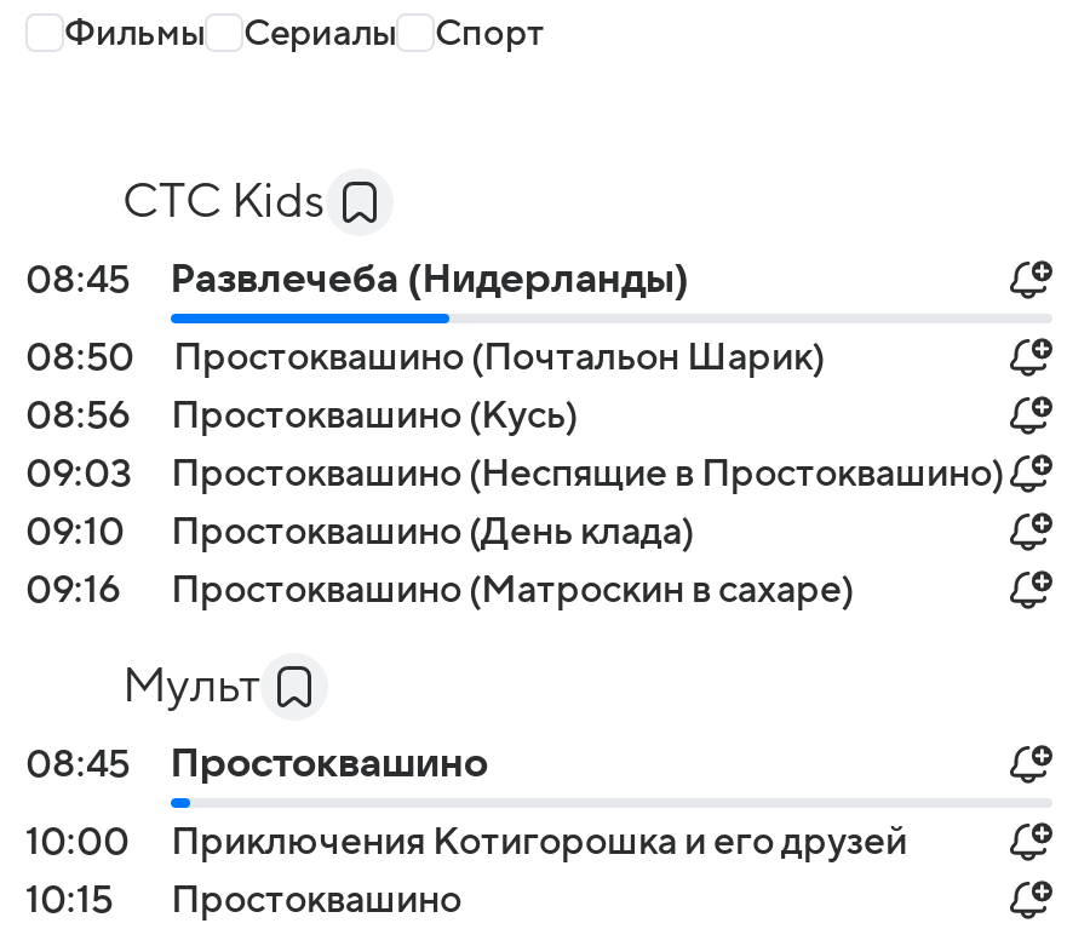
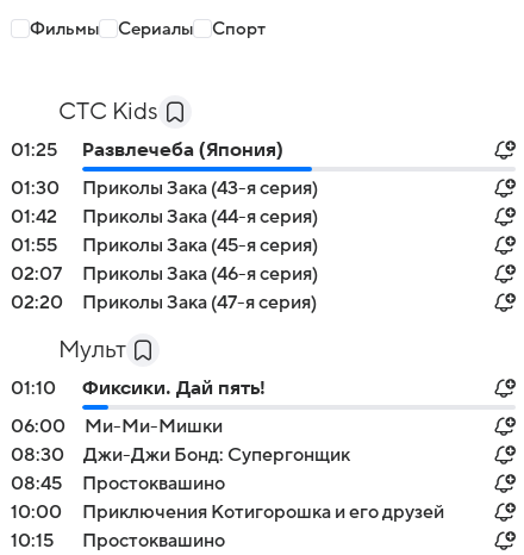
[25,258,689,302] 08:45 | Развлечеба (Нидерланды) -> [11,139,283,161] 01:25 | Развлечеба (Япония)
[25,336,1004,612] 08:50 | Простоквашино (Почтальон Шарик) | 08:56 | Простоквашино (Кусь) | 09:03 | Простоквашино (Неспящие в Простоквашино) | 09:10 | Простоквашино (День клада) | 09:16 | Простоквашино (Матроскин в сахаре) -> [11,177,318,313] 01:30 | Приколы Зака (43-я серия) | 01:42 | Приколы Зака (44-я серия) | 01:55 | Приколы Зака (45-я серия) | 02:07 | Приколы Зака (46-я серия) | 02:20 | Приколы Зака (47-я серия)
none -> [11,378,350,466] 01:10 | Фиксики. Дай пять! | 06:00 | Ми-Ми-Мишки | 08:30 | Джи-Джи Бонд: Супергонщик

